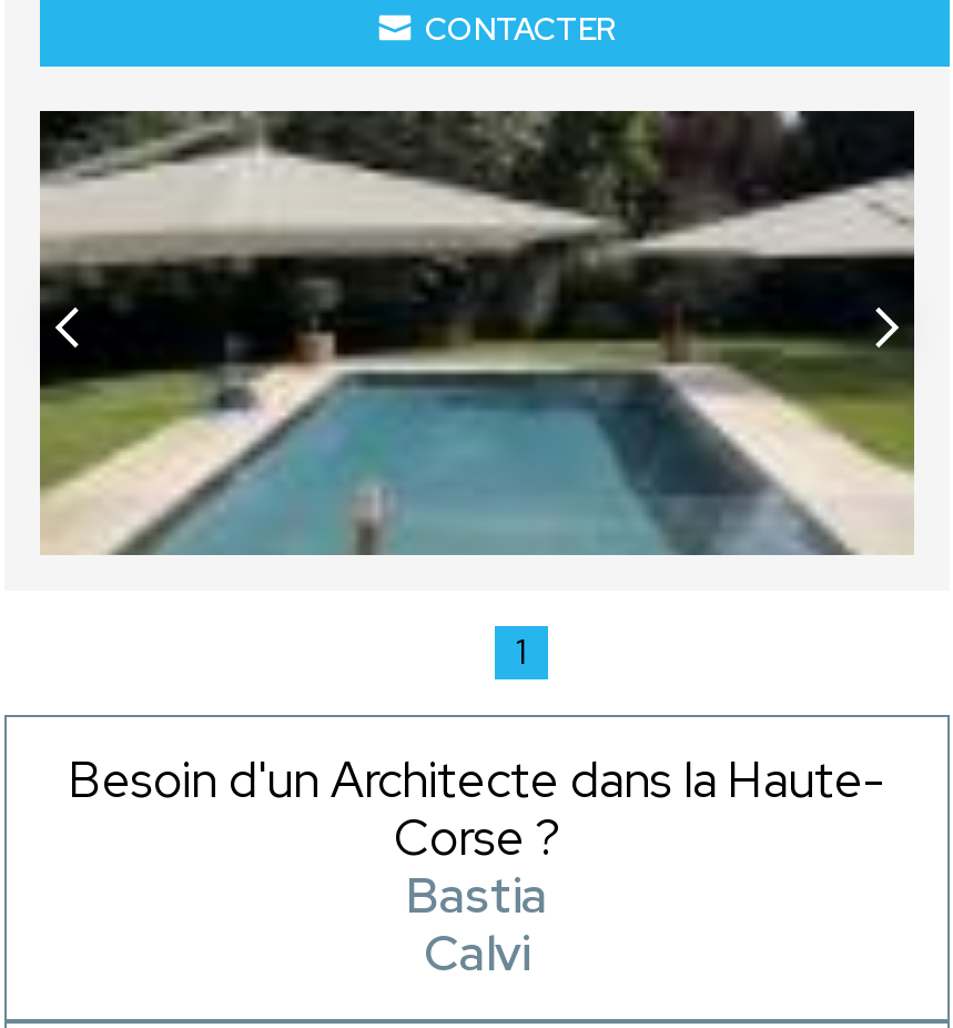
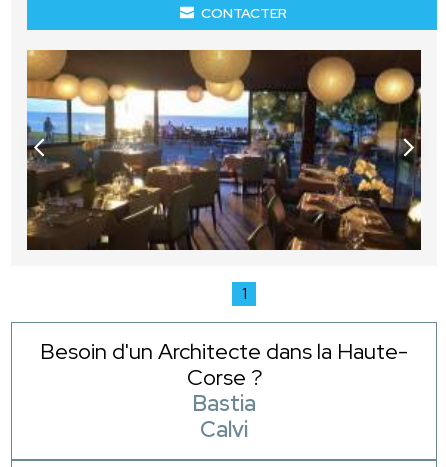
[38,109,916,557] [image] -> [26,49,422,251] [image]

